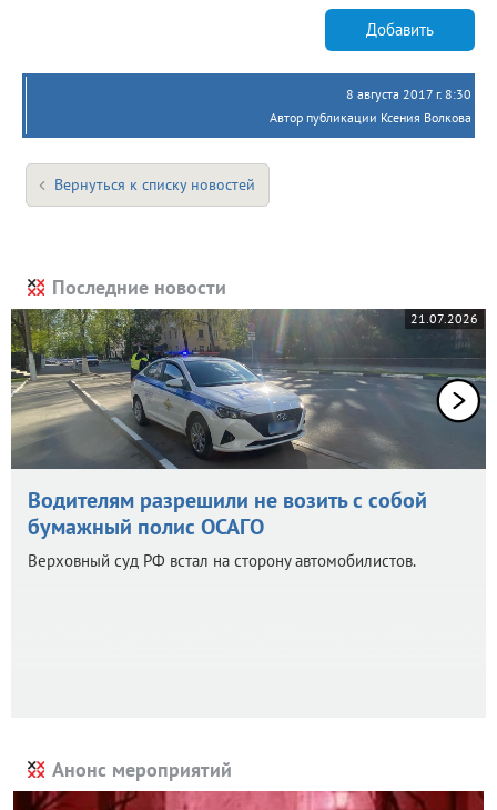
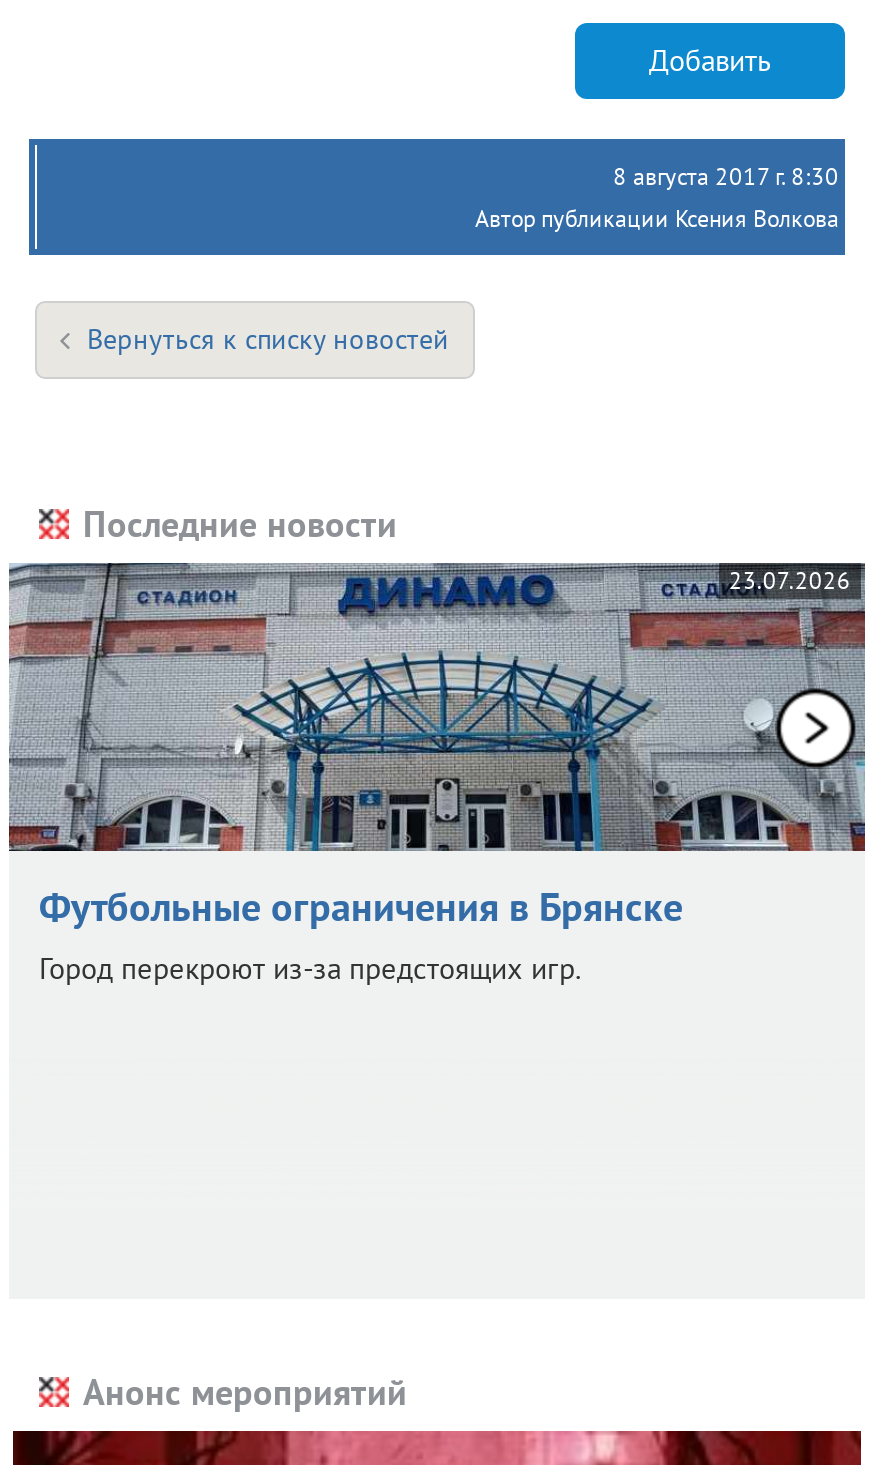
[10,308,486,470] [image] | 21.07.2026 -> [9,561,865,853] [image] | 23.07.2026
[28,485,427,571] Водителям разрешили не возить с собой | бумажный полис ОСАГО | Верховный суд РФ встал на сторону автомобилистов. -> [39,880,683,986] Футбольные ограничения в Брянске | Город перекроют из-за предстоящих игр.

